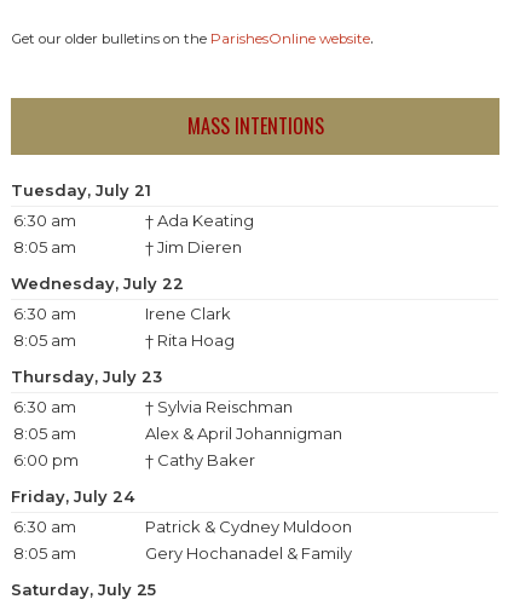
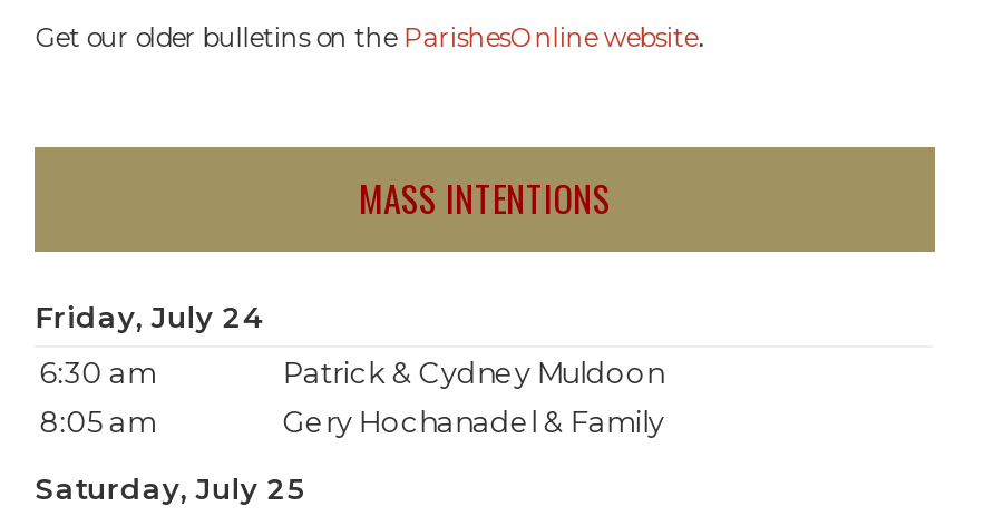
[11,180,343,469] Tuesday, July 21 | 6:30 am | † Ada Keating | 8:05 am | † Jim Dieren | Wednesday, July 22 | 6:30 am | Irene Clark | 8:05 am | † Rita Hoag | Thursday, July 23 | 6:30 am | † Sylvia Reischman | 8:05 am | Alex & April Johannigman | 6:00 pm | † Cathy Baker -> none

